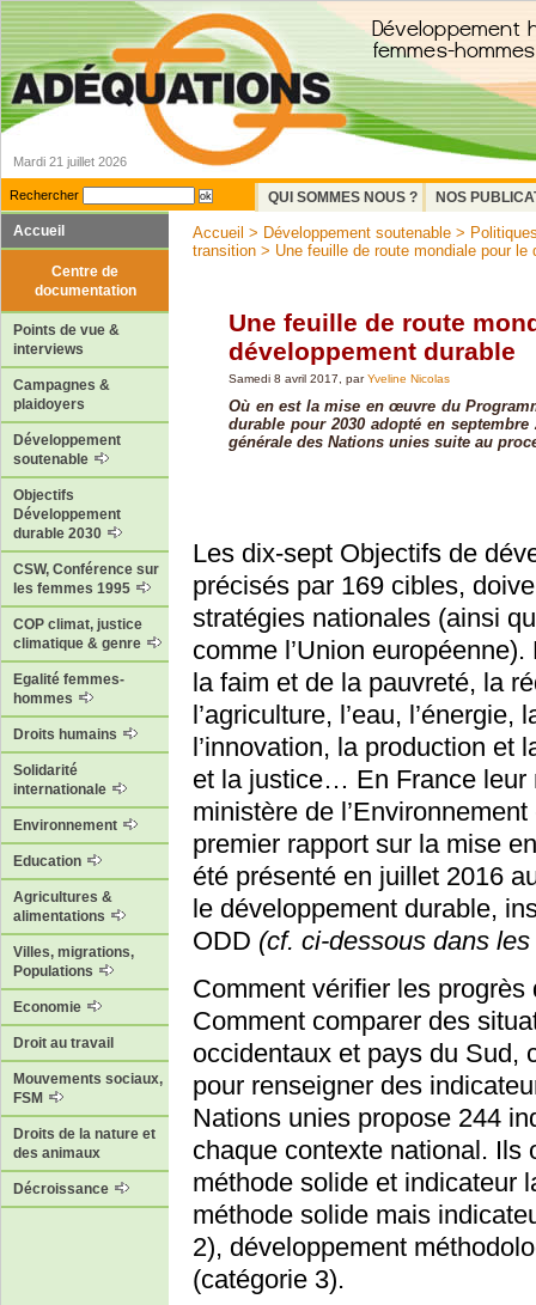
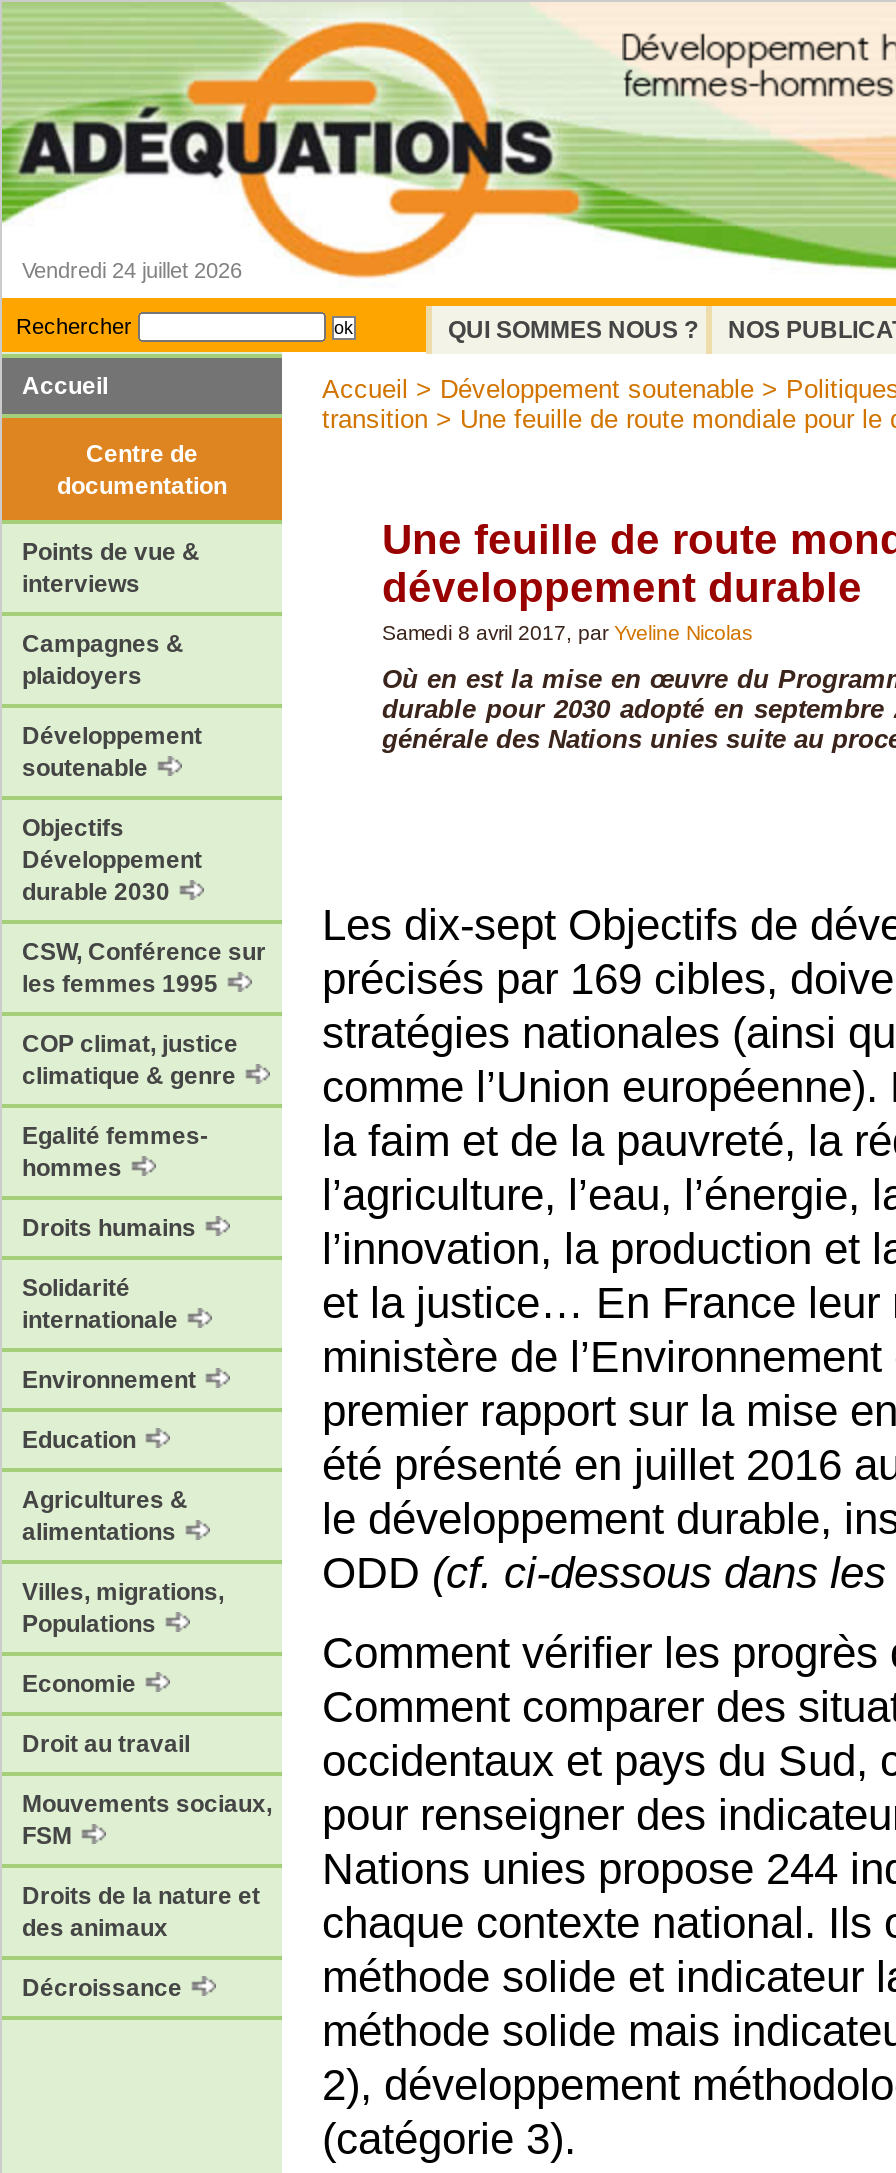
[13,154,127,169] Mardi 21 juillet 2026 -> [22,258,242,282] Vendredi 24 juillet 2026

